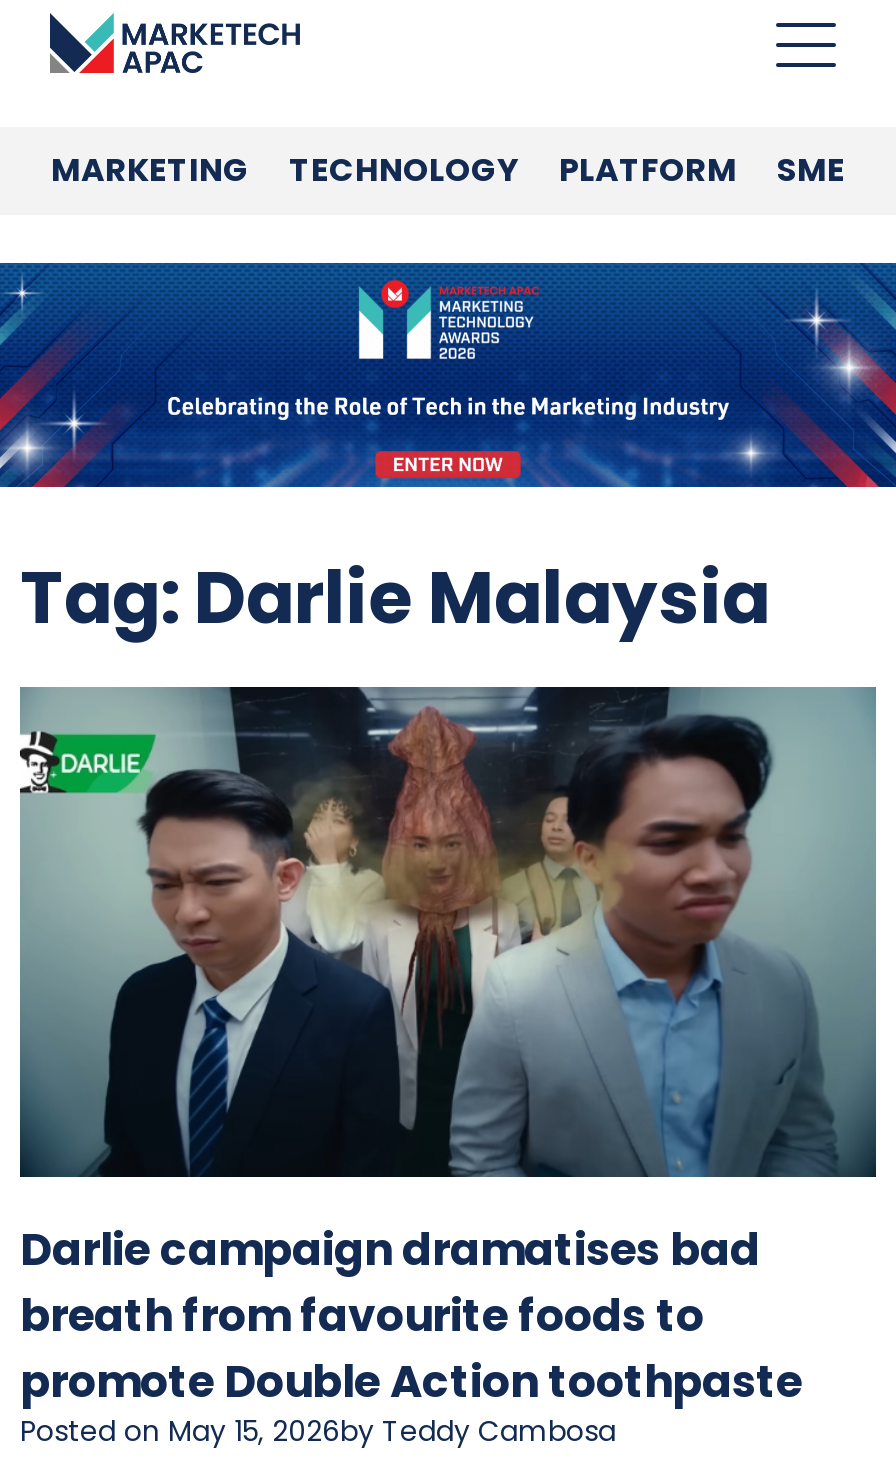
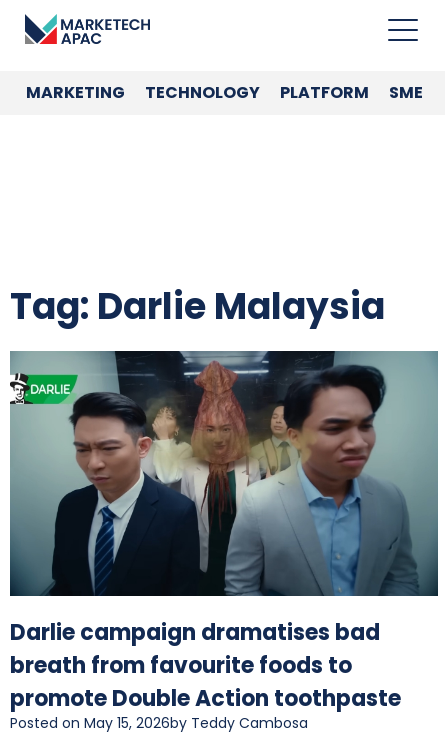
[6,261,890,489] [image] -> none

